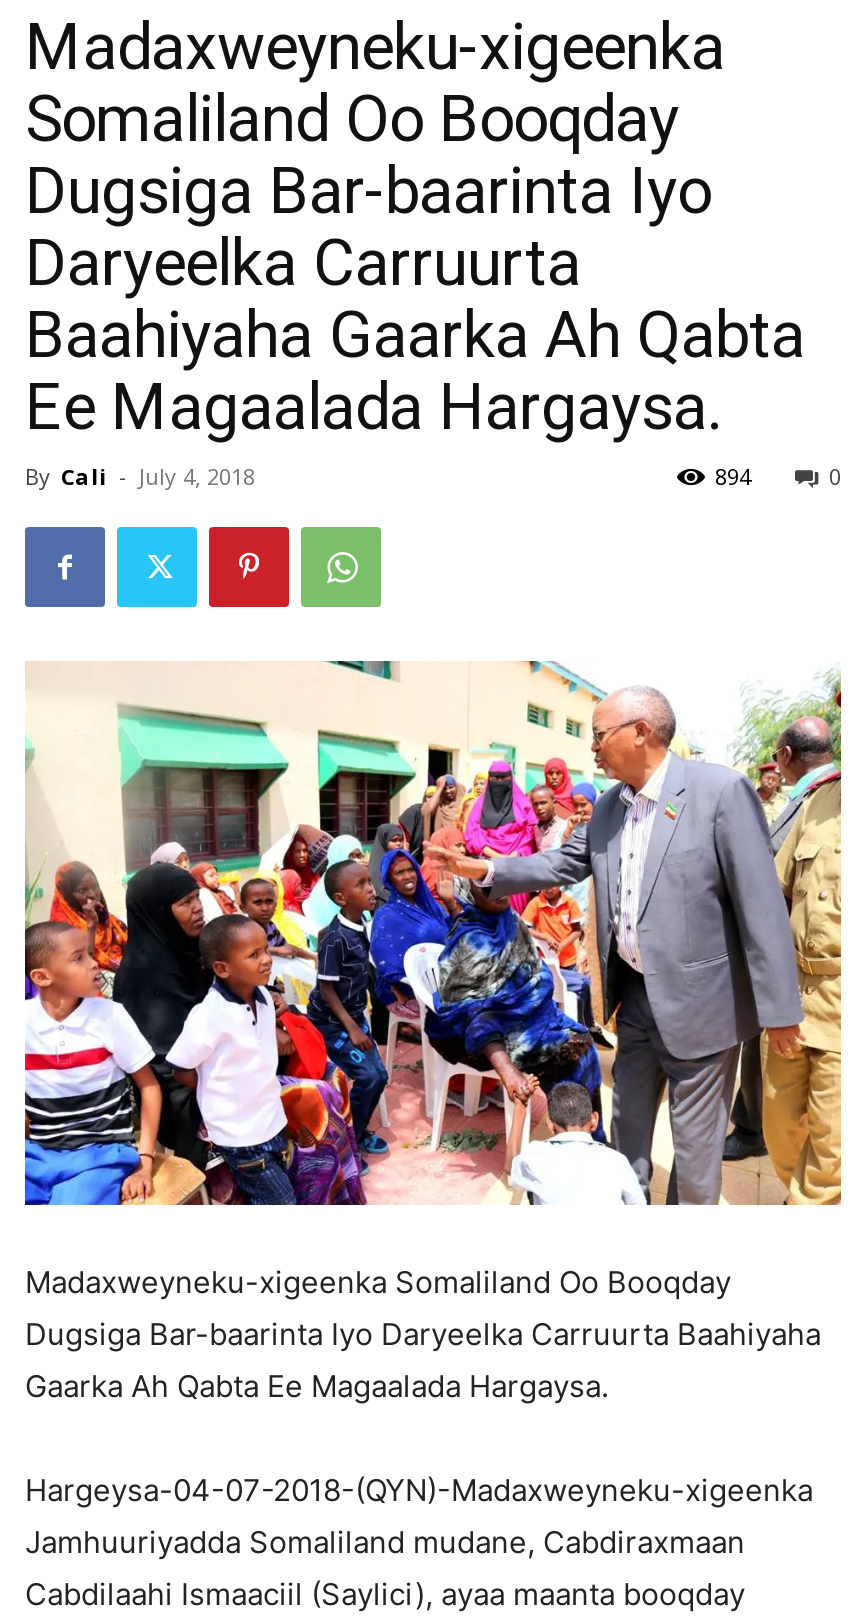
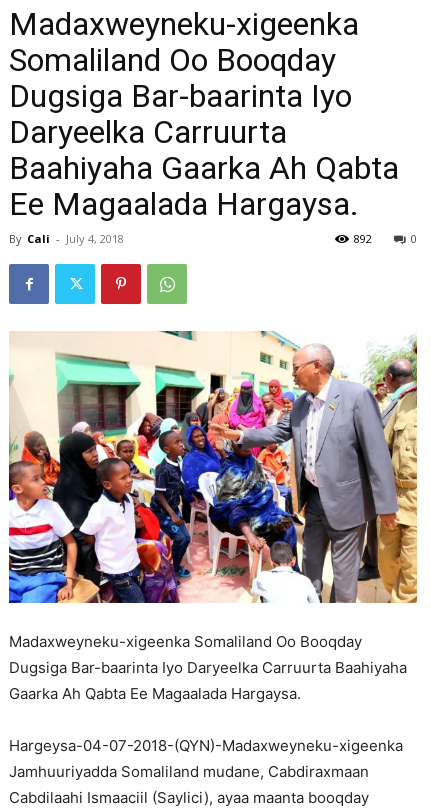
[715,461,751,491] 894 -> [354,231,372,246] 892

